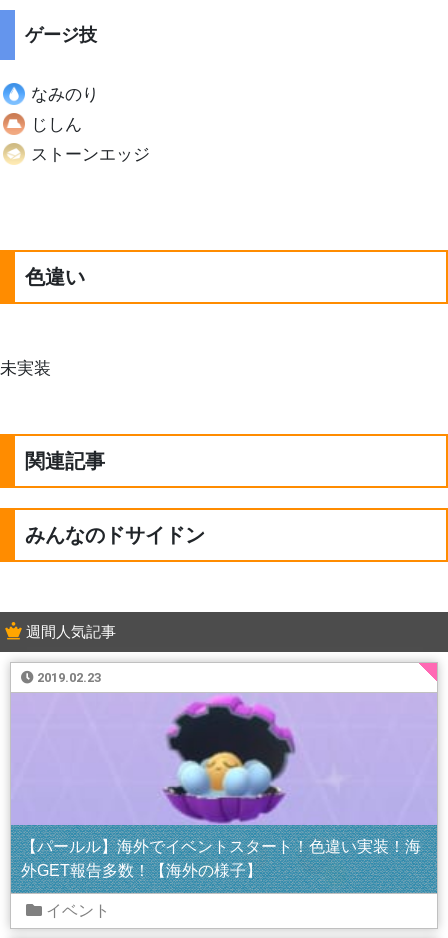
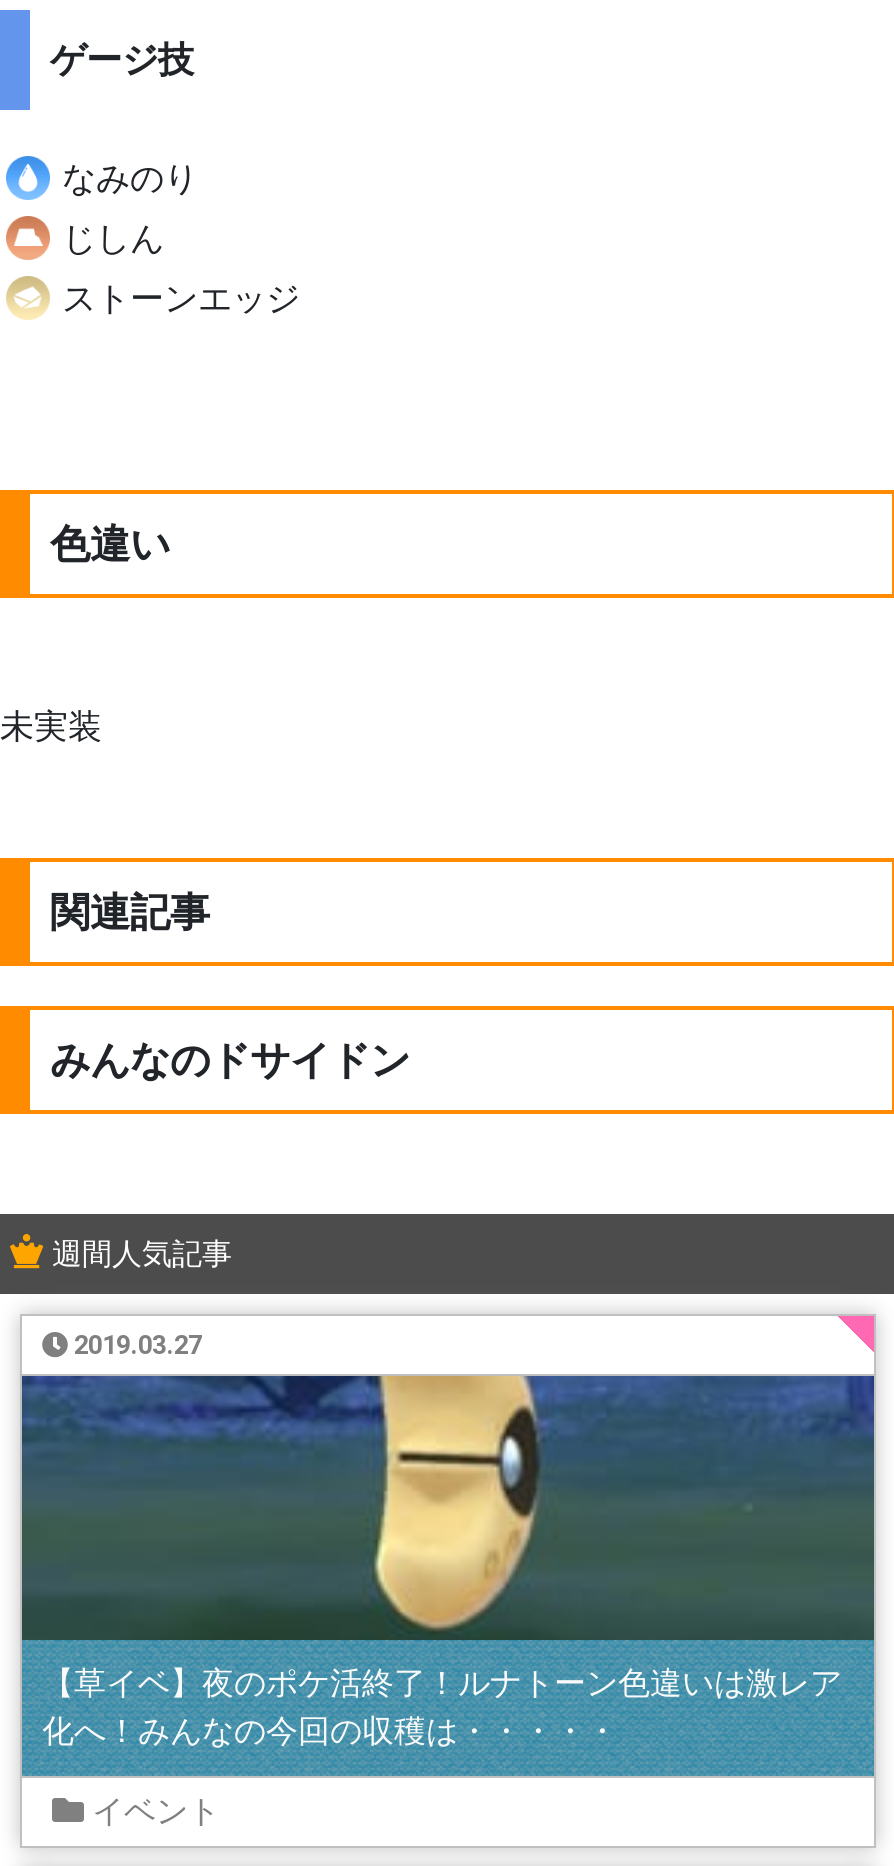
[34,670,101,685] 2019.02.23 -> [68,1330,202,1360] 2019.03.27
[11,692,437,879] [image] | 【パールル】海外でイベントスタート！色違い実装！海 | 外GET報告多数！【海外の様子】 -> [20,1374,876,1748] [image] | 【草イベ】夜のポケ活終了！ルナトーン色違いは激レア | 化へ！みんなの今回の収穫は・・・・・

